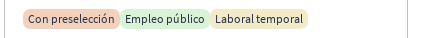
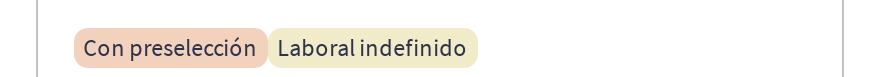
[125,11,303,26] Empleo público | Laboral temporal -> [277,31,467,61] Laboral indefinido

